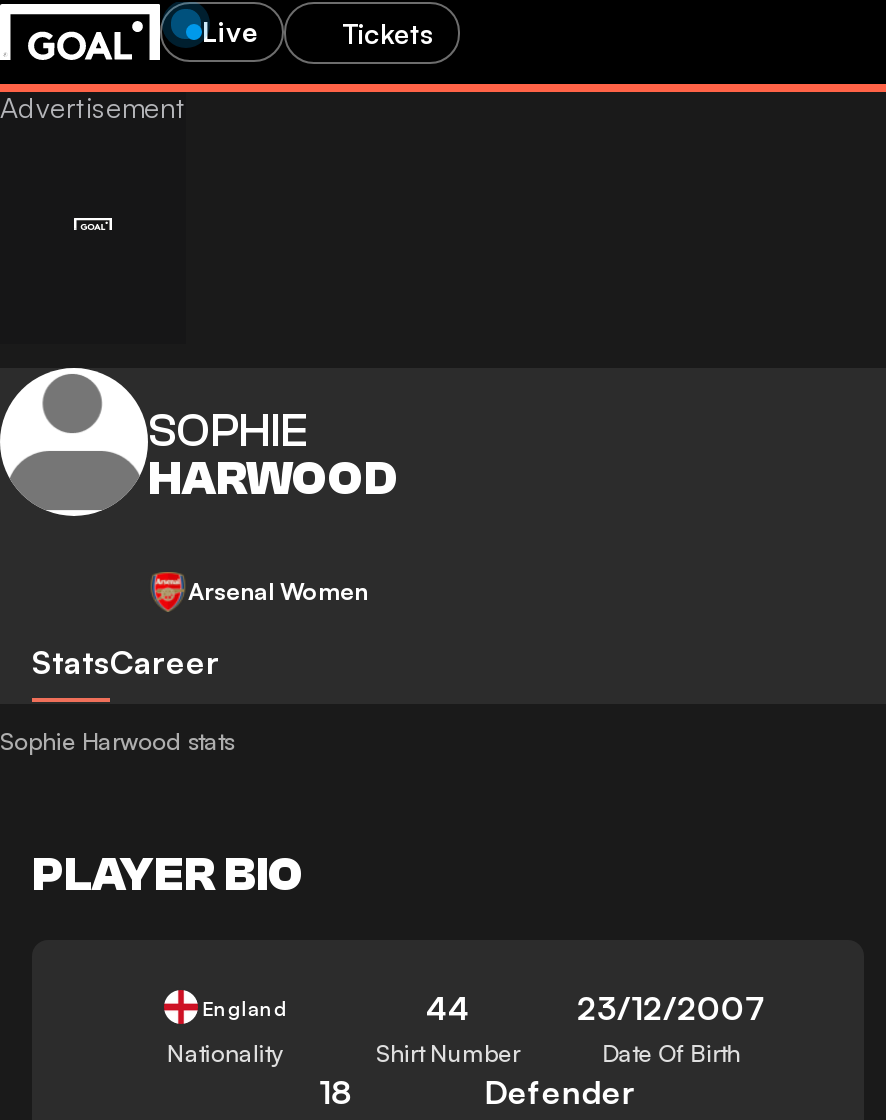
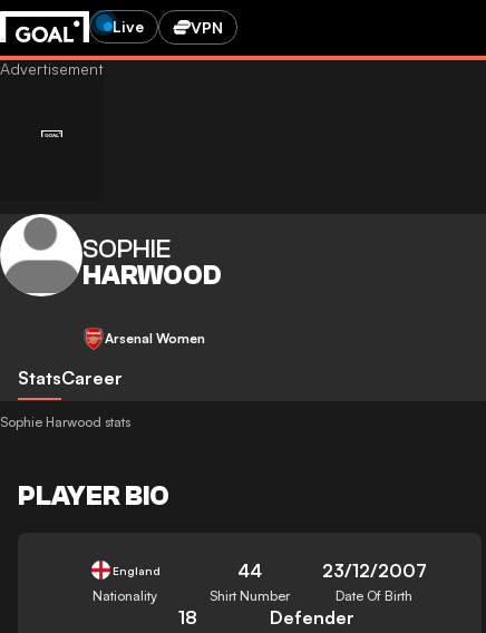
[342,15,434,49] Tickets -> [191,17,223,36] VPN

